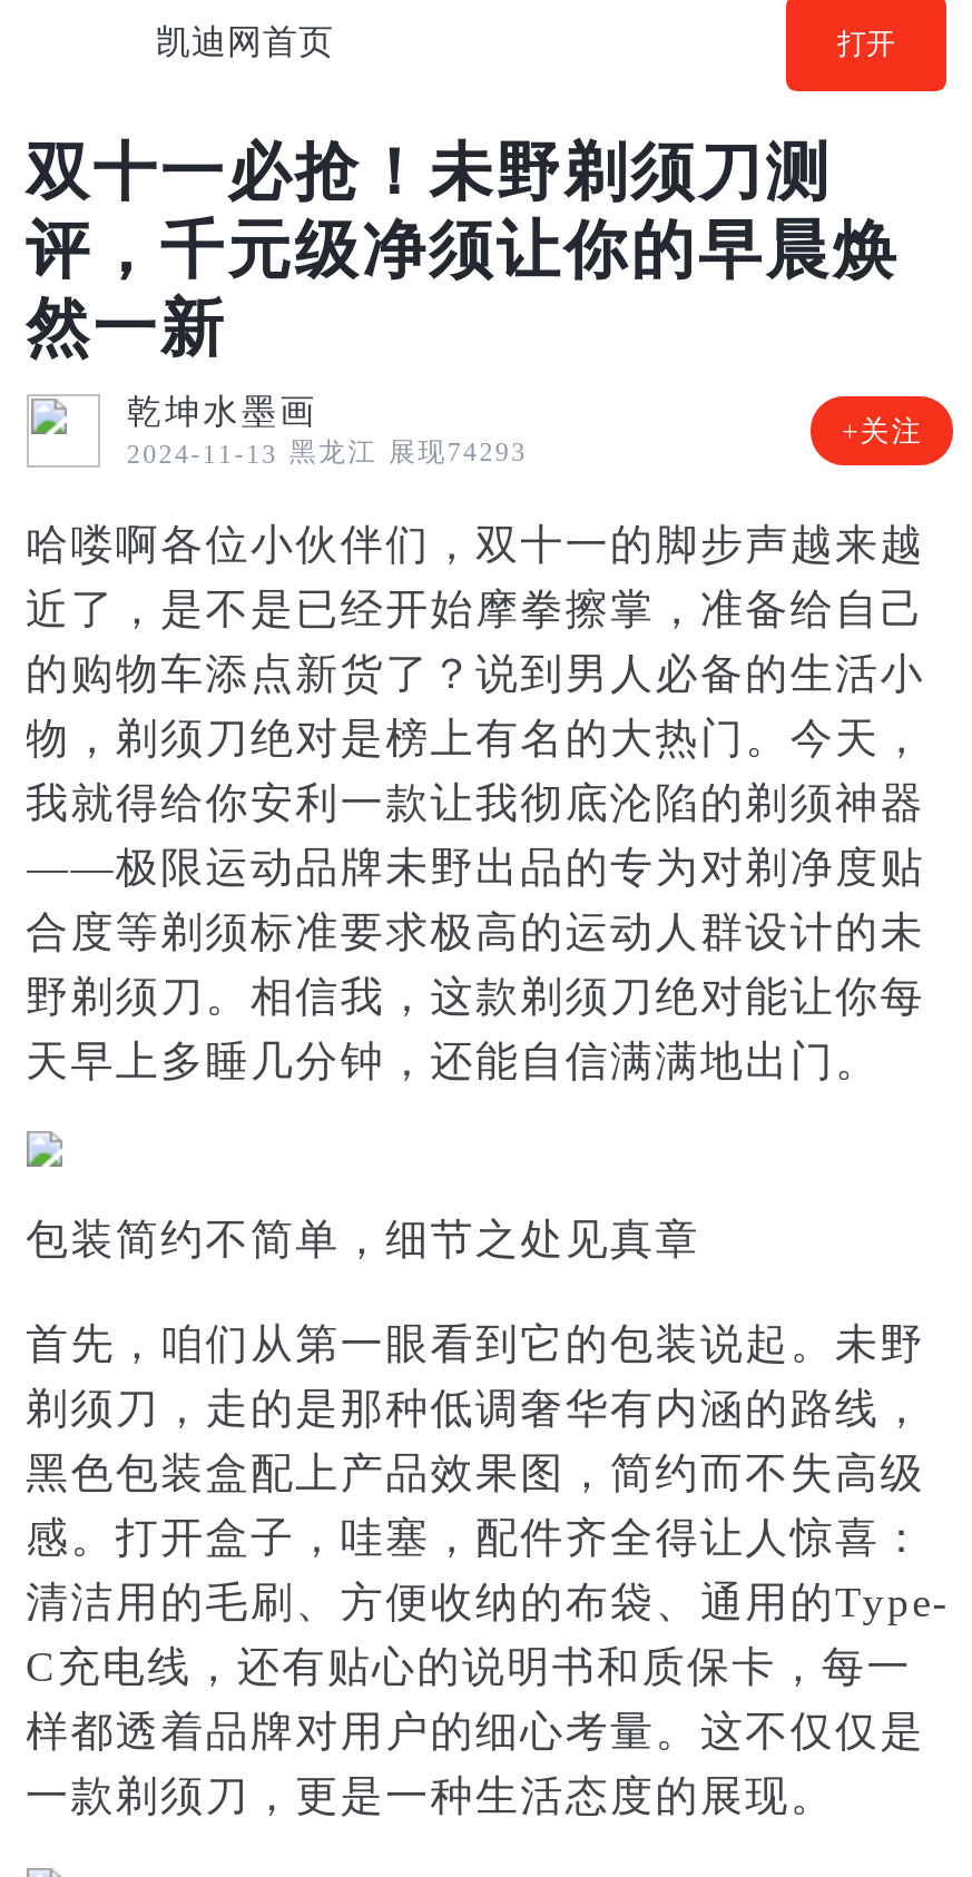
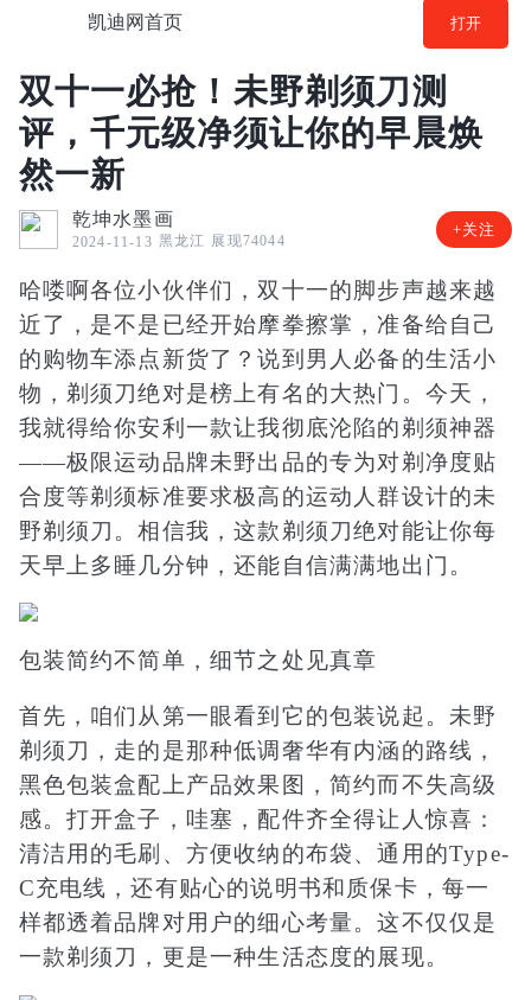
[127,437,527,469] 2024-11-13 黑龙江 展现74293 -> [72,233,285,250] 2024-11-13 黑龙江 展现74044

